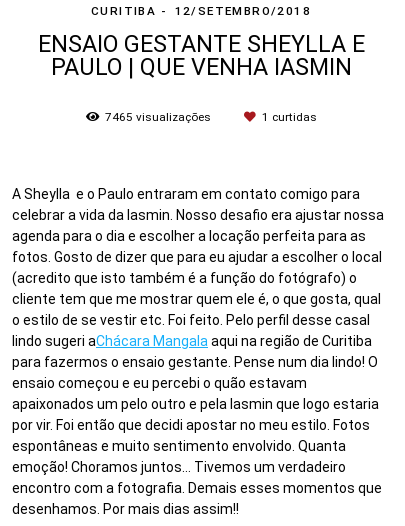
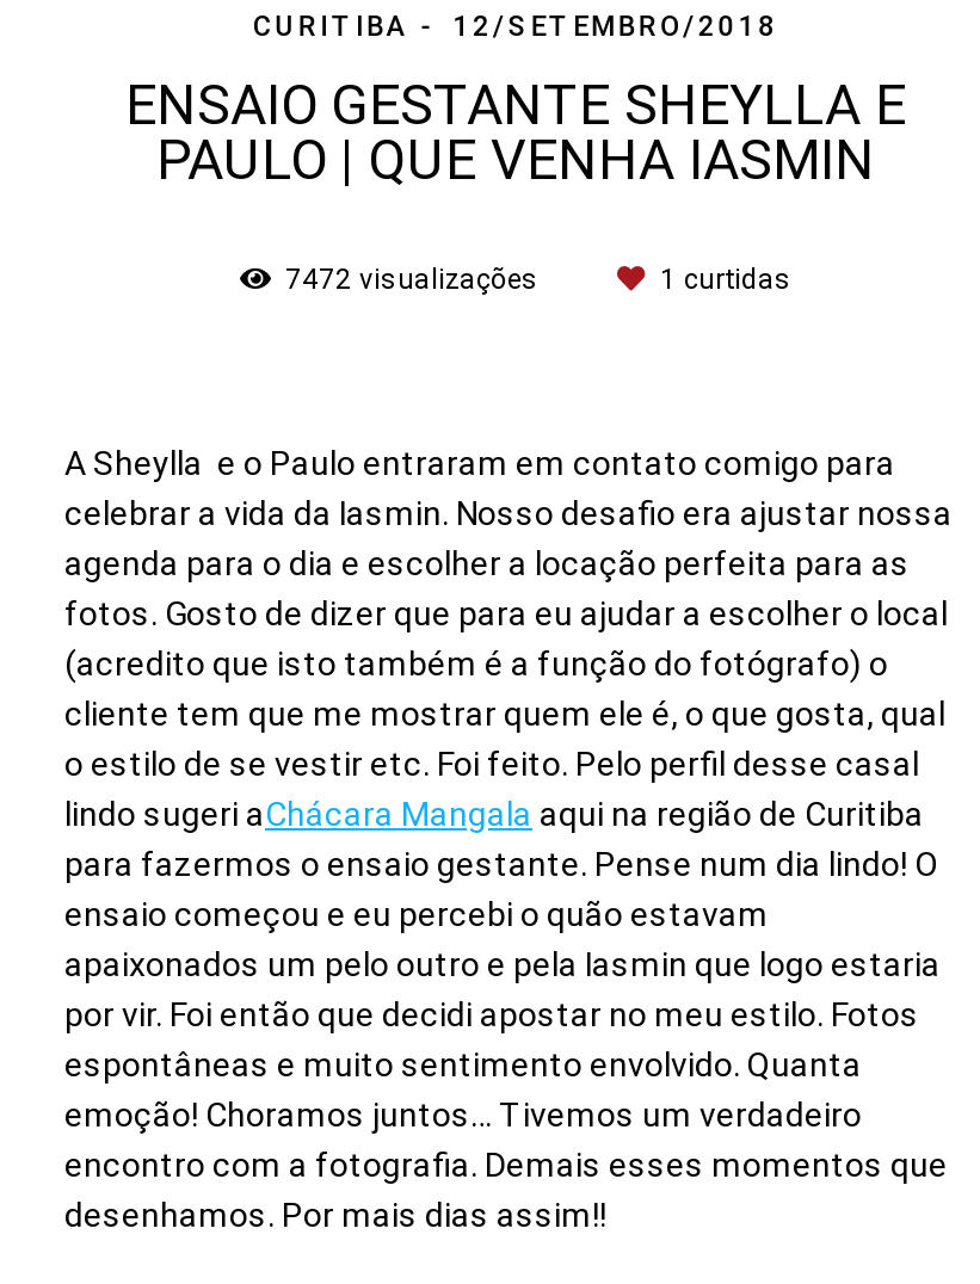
[104,110,213,124] 7465 visualizações -> [285,262,546,295] 7472 visualizações

